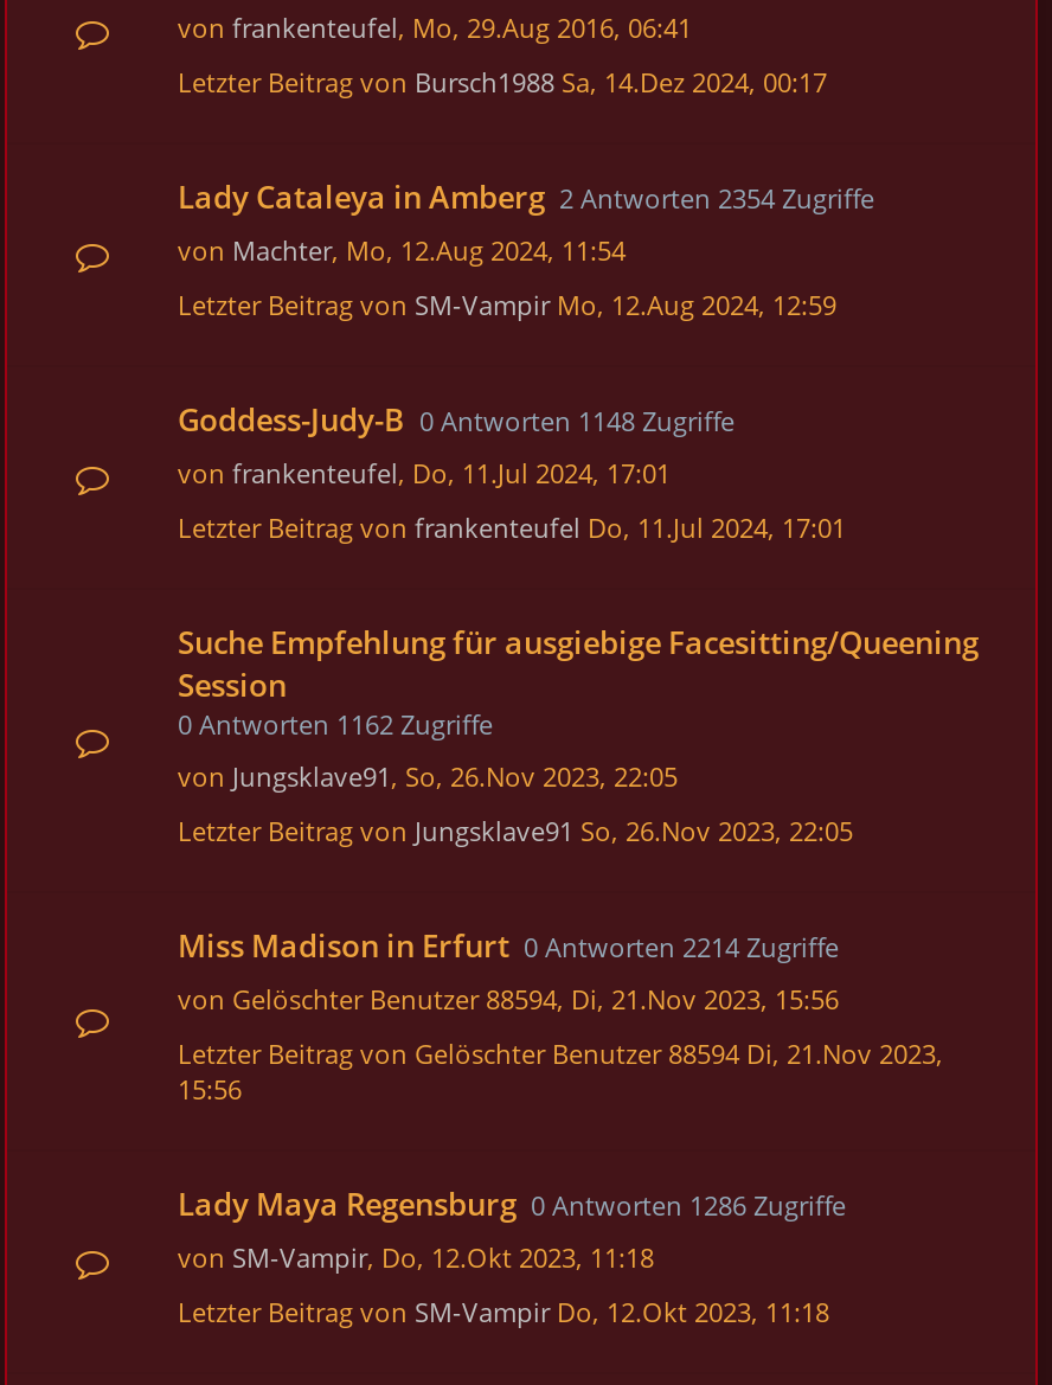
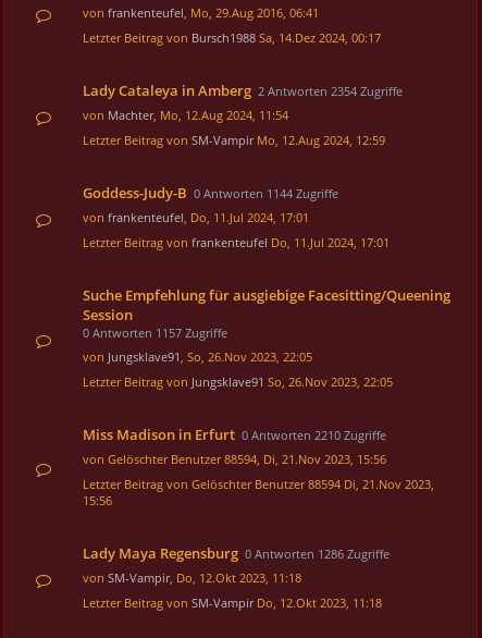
[178,398,735,441] Goddess-Judy-B 0 Antworten 1148 Zugriffe -> [83,183,338,203] Goddess-Judy-B 0 Antworten 1144 Zugriffe
[178,706,493,742] 0 Antworten 1162 Zugriffe -> [83,324,227,341] 0 Antworten 1157 Zugriffe
[178,924,839,967] Miss Madison in Erfurt 0 Antworten 2214 Zugriffe -> [83,425,386,444] Miss Madison in Erfurt 0 Antworten 2210 Zugriffe

